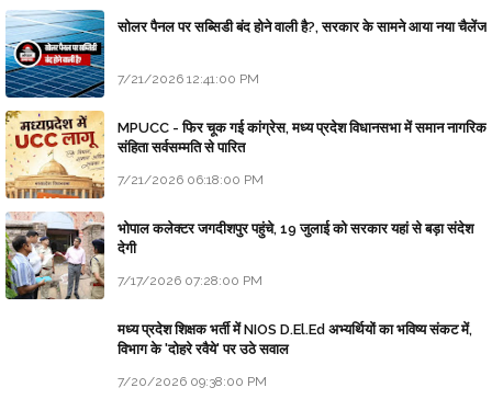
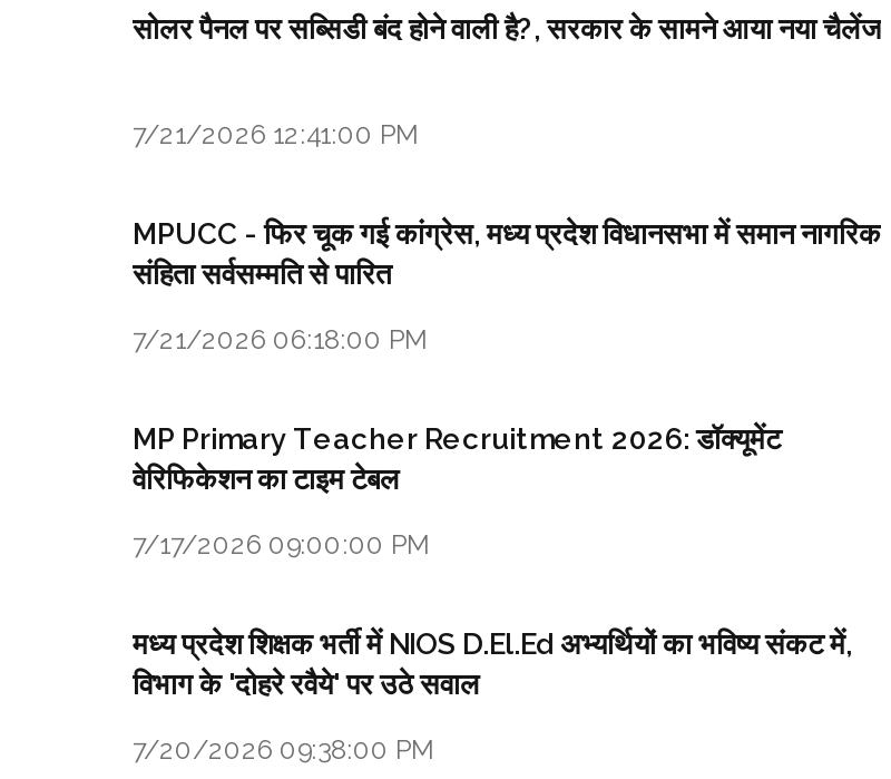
[4,9,105,99] [image] -> none
[4,110,105,200] [image] -> none
[4,210,104,300] [image] -> none
[118,220,473,256] भोपाल कलेक्टर जगदीशपुर पहुंचे, 19 जुलाई को सरकार यहां से बड़ा संदेश | देगी -> [133,421,781,495] MP Primary Teacher Recruitment 2026: डॉक्यूमेंट | वेरिफिकेशन का टाइम टेबल
[118,273,262,288] 7/17/2026 07:28:00 PM -> [133,528,431,559] 7/17/2026 09:00:00 PM

